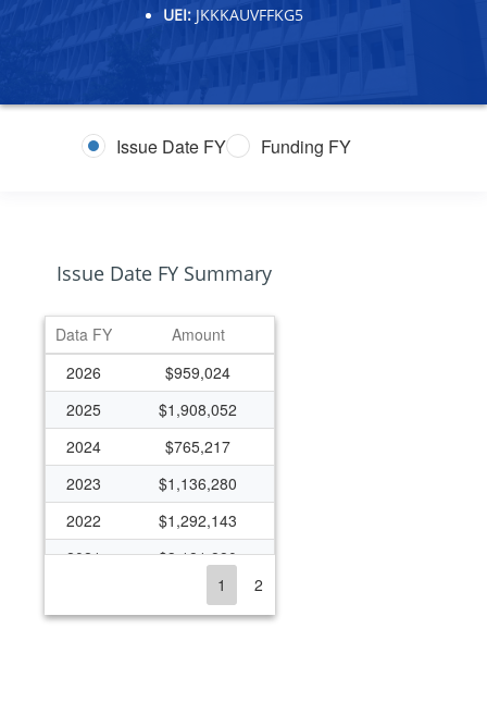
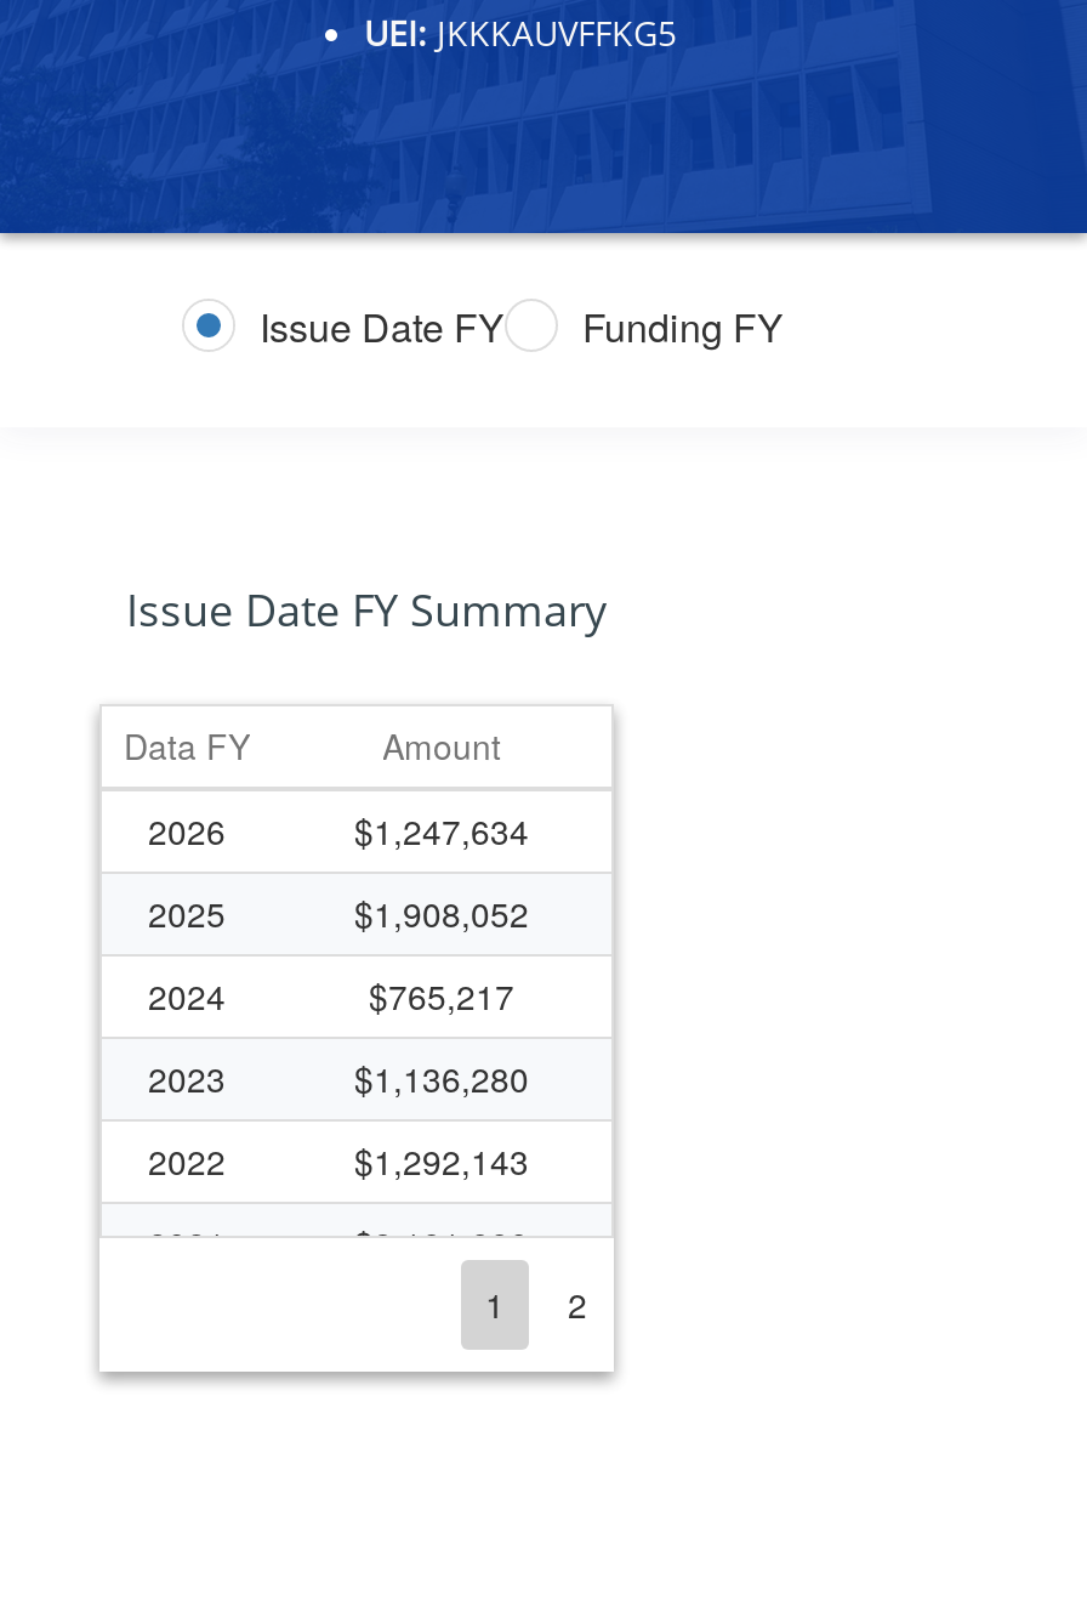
[165,361,230,383] $959,024 -> [354,806,529,855] $1,247,634

